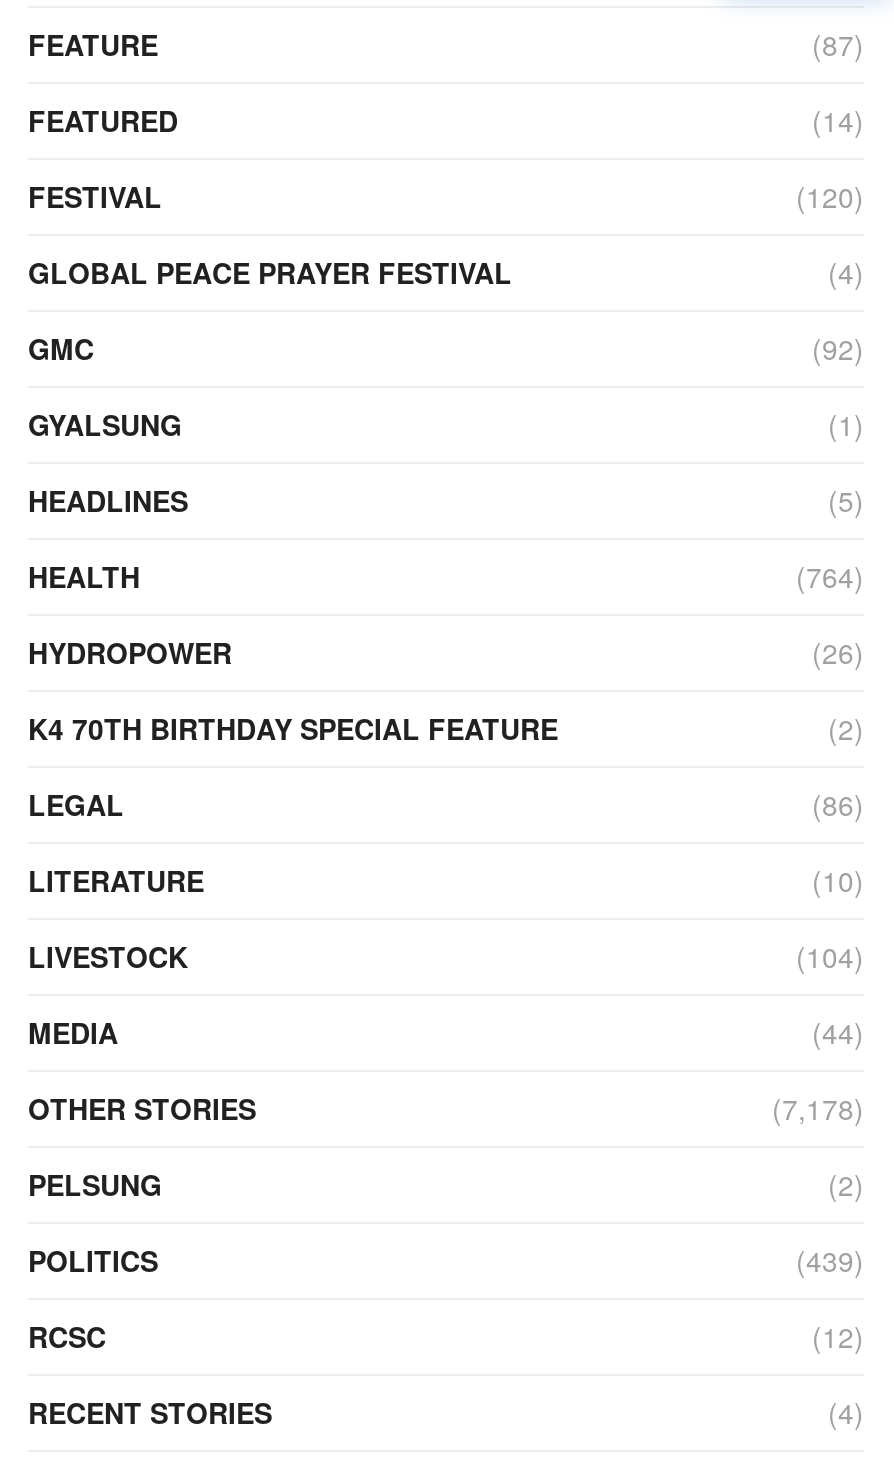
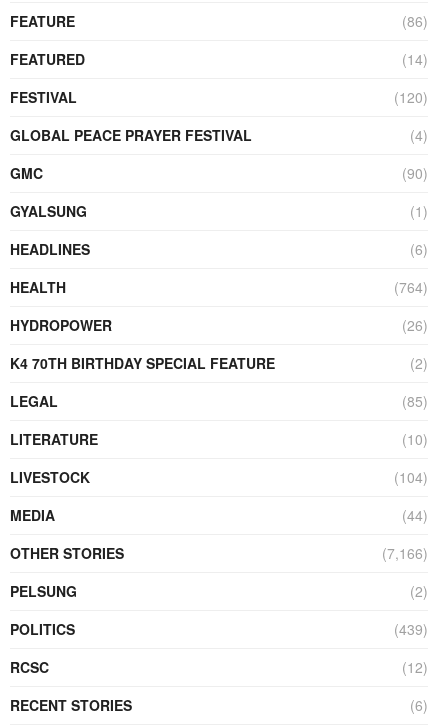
[812,24,864,64] (87) -> [402,11,428,31] (86)
[812,328,864,368] (92) -> [402,163,428,183] (90)
[828,480,864,520] (5) -> [410,239,428,259] (6)
[812,784,864,824] (86) -> [402,391,428,411] (85)
[772,1088,864,1128] (7,178) -> [382,543,428,563] (7,166)
[828,1392,864,1432] (4) -> [410,695,428,715] (6)

